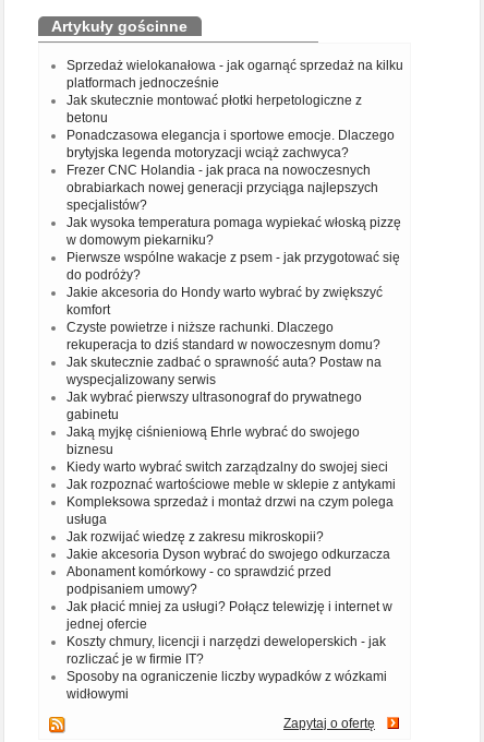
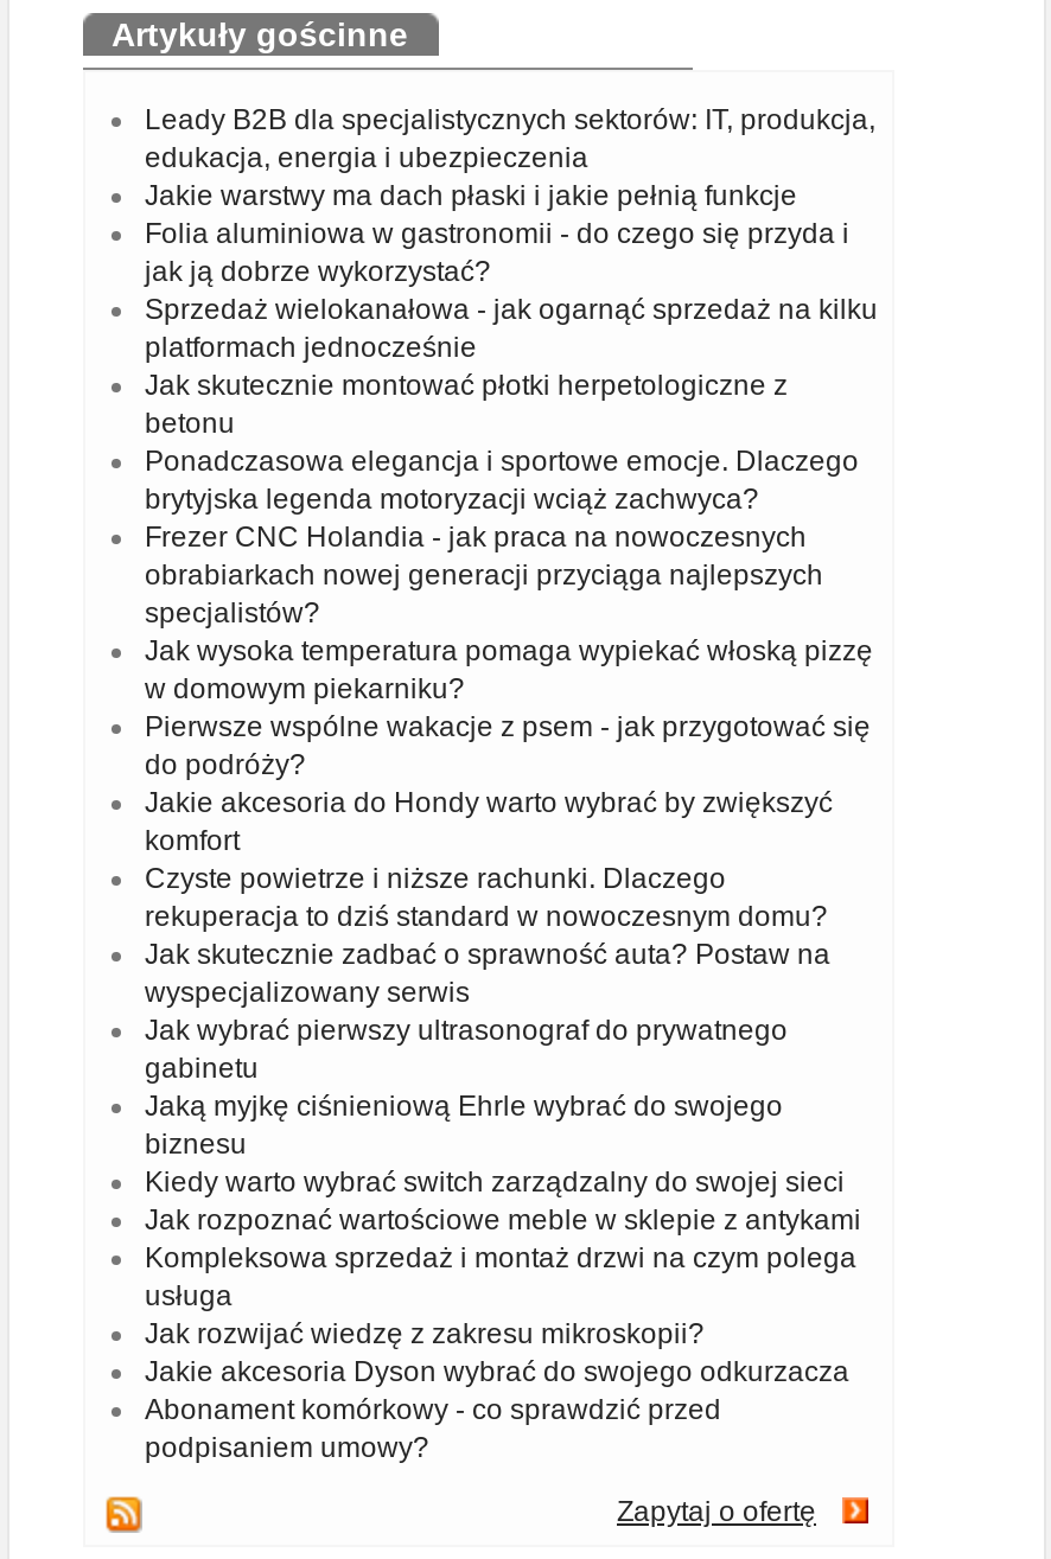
none -> [145,103,875,288] Leady B2B dla specjalistycznych sektorów: IT, produkcja, | edukacja, energia i ubezpieczenia | Jakie warstwy ma dach płaski i jakie pełnią funkcje | Folia aluminiowa w gastronomii - do czego się przyda i | jak ją dobrze wykorzystać?
moved [66,58,403,597] -> [145,293,878,1464]: Sprzedaż wielokanałowa - jak ogarnąć sprzedaż na kilku | platformach jednocześnie | Jak skutecznie montować płotki herpetologiczne z | ... | Abonament komórkowy - co sprawdzić przed | podpisaniem umowy?
[66,599,392,702] Jak płacić mniej za usługi? Połącz telewizję i internet w | jednej ofercie | Koszty chmury, licencji i narzędzi deweloperskich - jak | rozliczać je w firmie IT? | Sposoby na ograniczenie liczby wypadków z wózkami | widłowymi -> none

